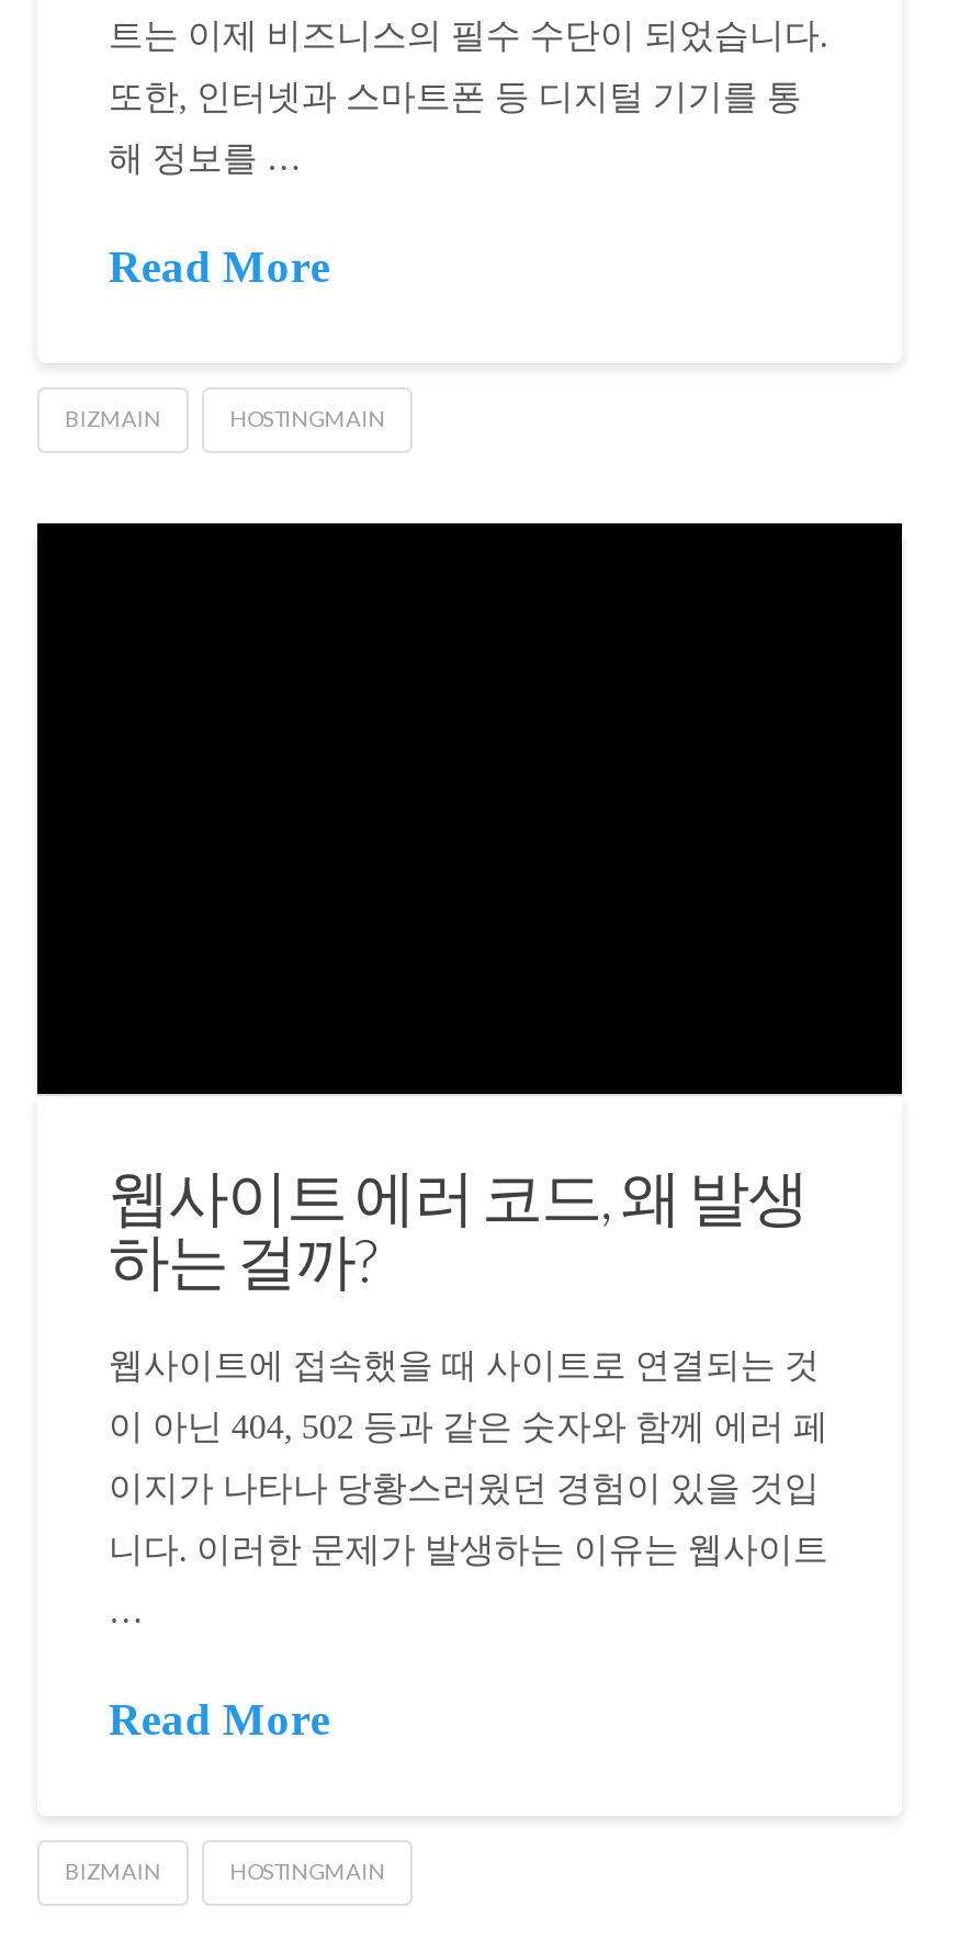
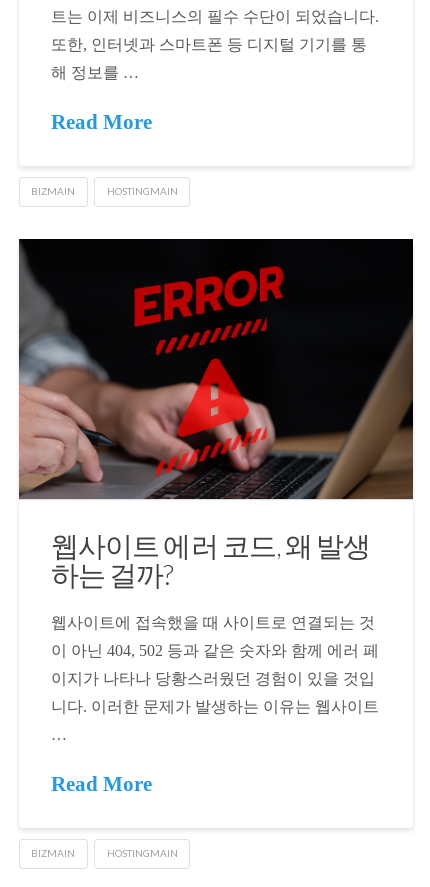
none -> [18,244,414,500] [image]

